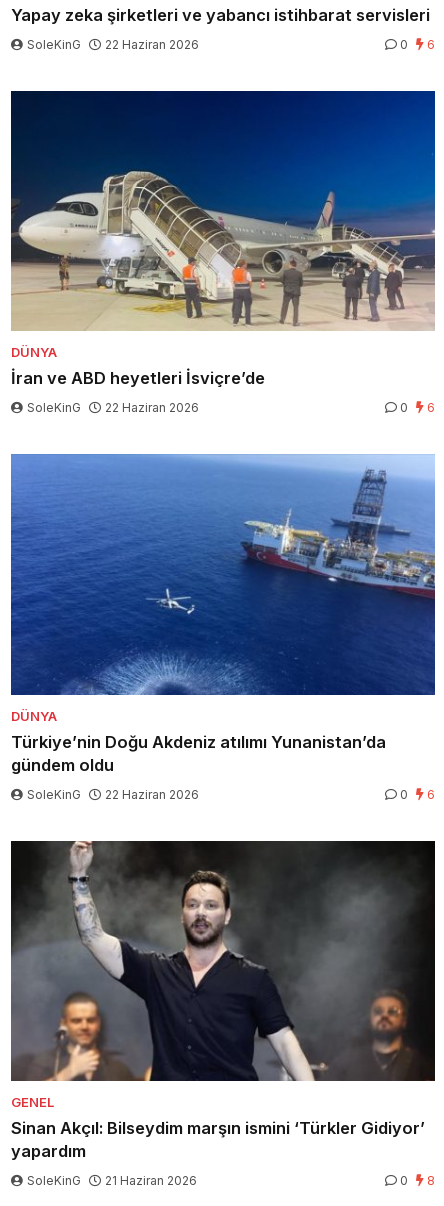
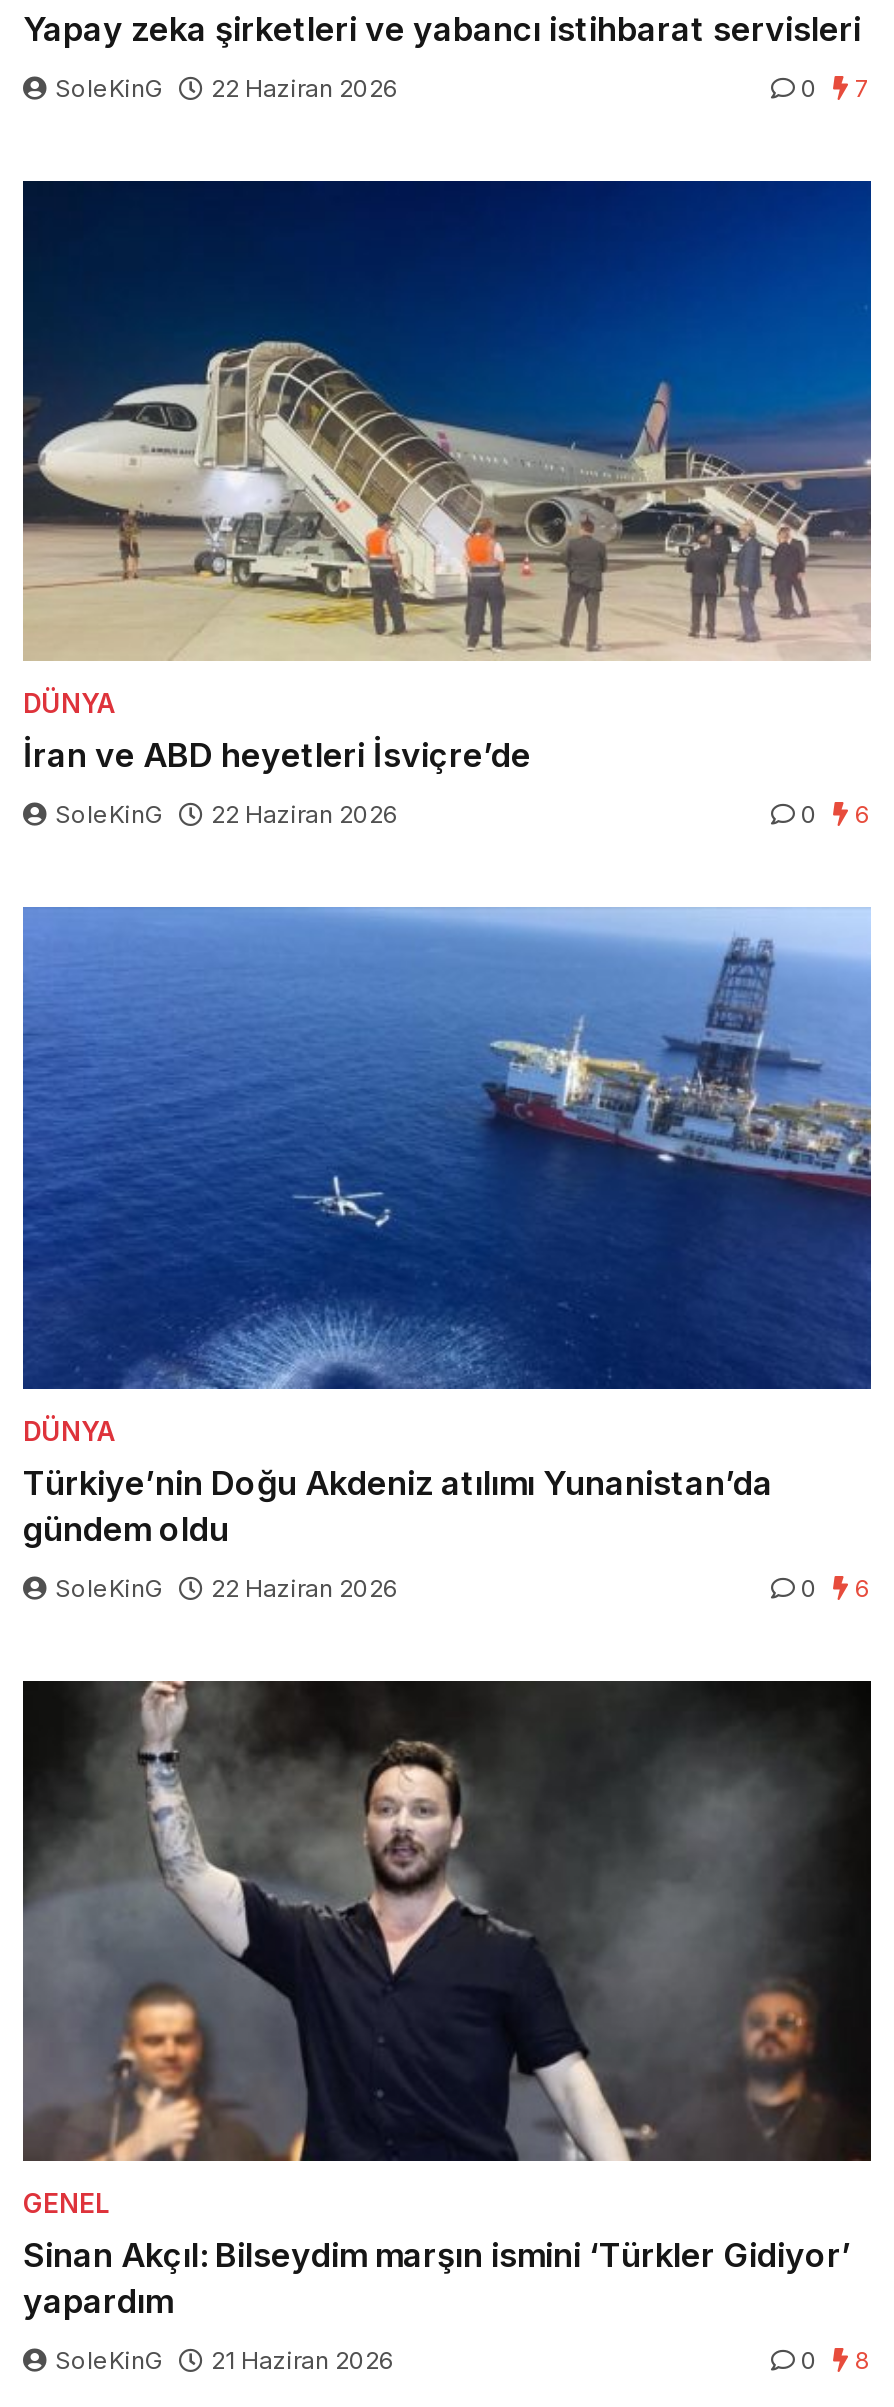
[397,37,435,52] 0 6 -> [795,73,871,103] 0 7

